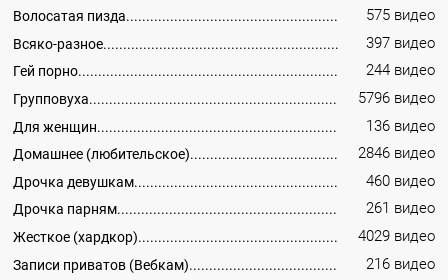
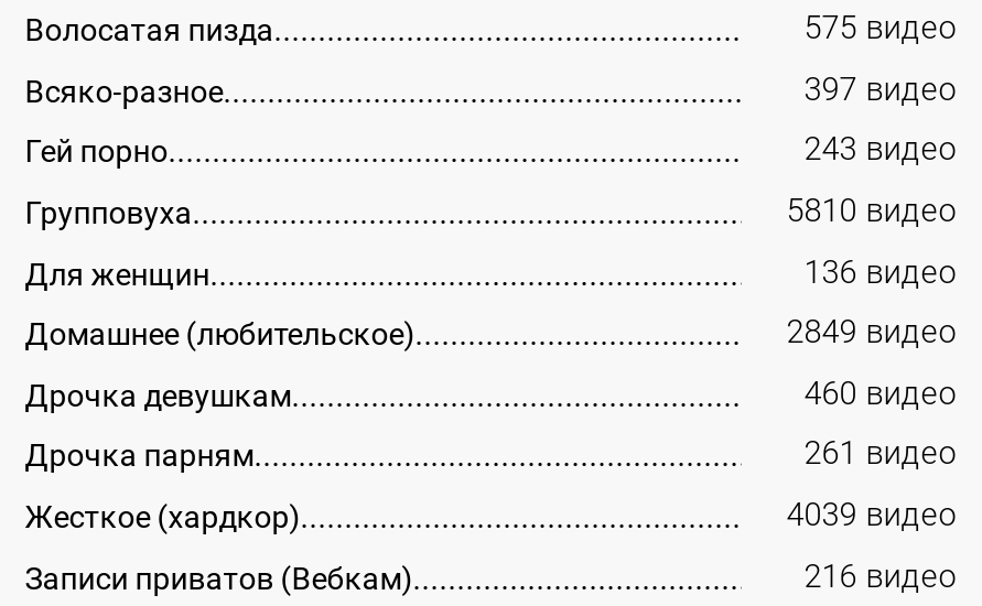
[366,62,435,79] 244 видео -> [804,132,956,169] 243 видео
[358,90,435,107] 5796 видео -> [786,193,956,230] 5810 видео
[358,145,435,162] 2846 видео -> [786,314,956,352] 2849 видео
[358,228,435,245] 4029 видео -> [786,497,956,534] 4039 видео

